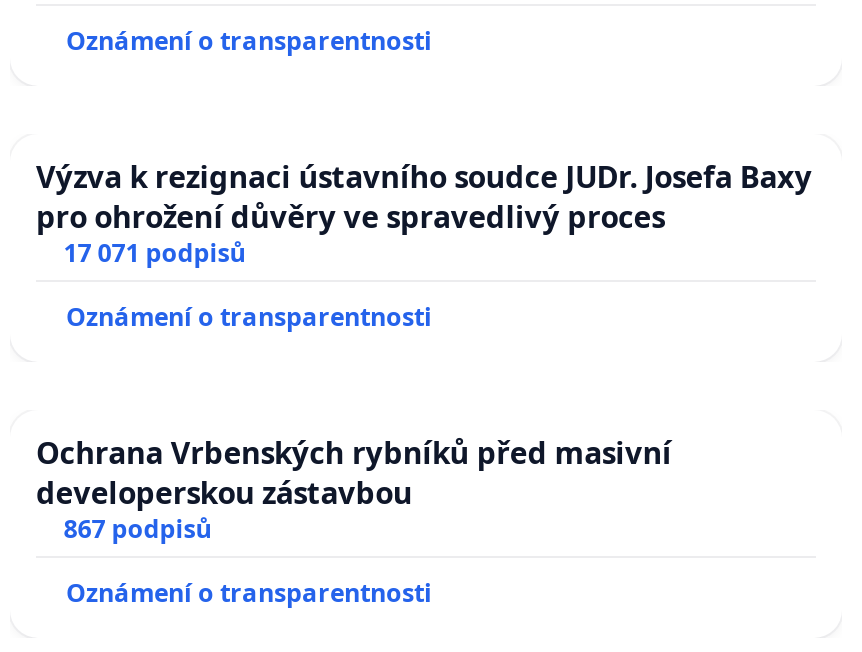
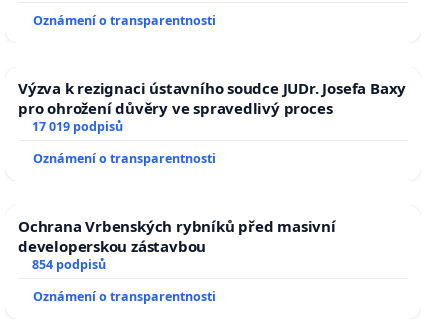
[64,236,246,270] 17 071 podpisů -> [32,118,123,135] 17 019 podpisů
[64,512,212,546] 867 podpisů -> [32,256,106,273] 854 podpisů

